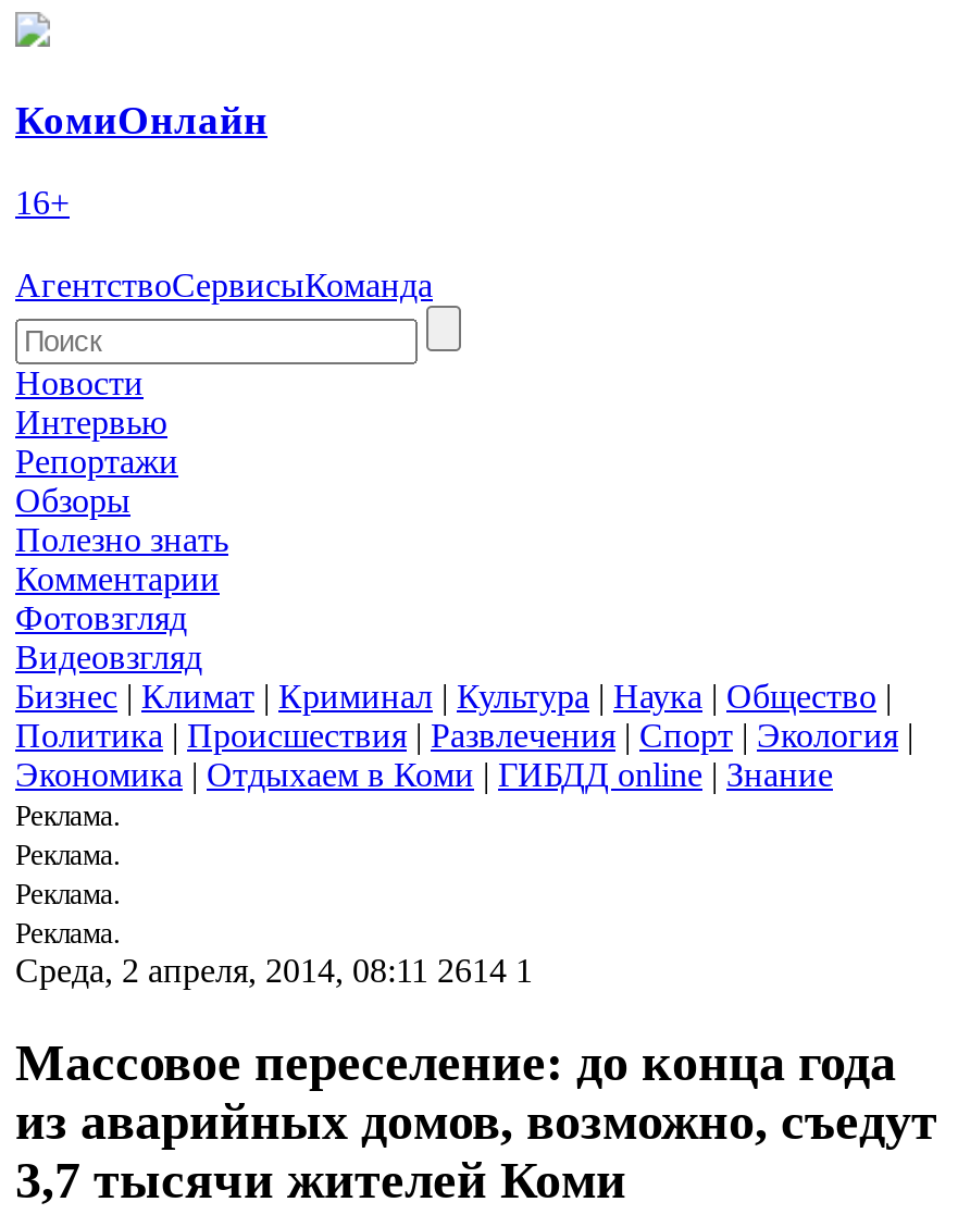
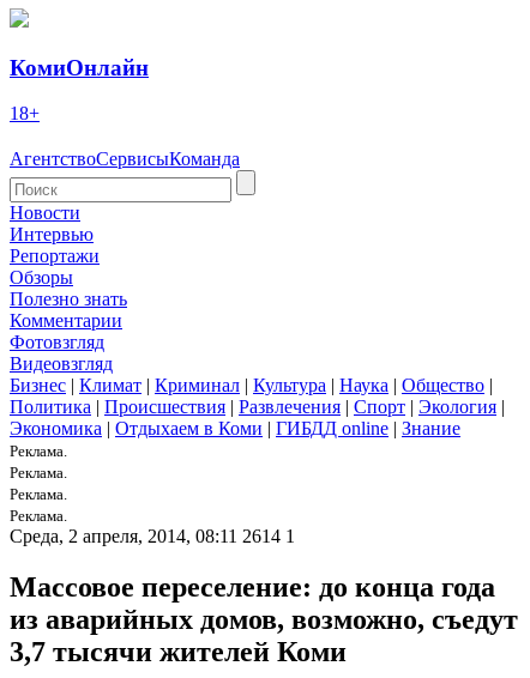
[15,185,70,222] 16+ -> [10,103,40,124] 18+

